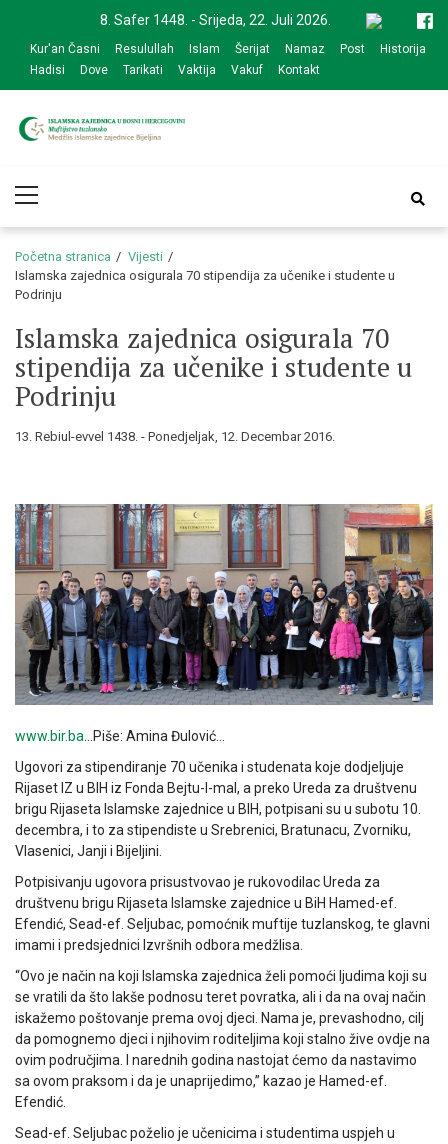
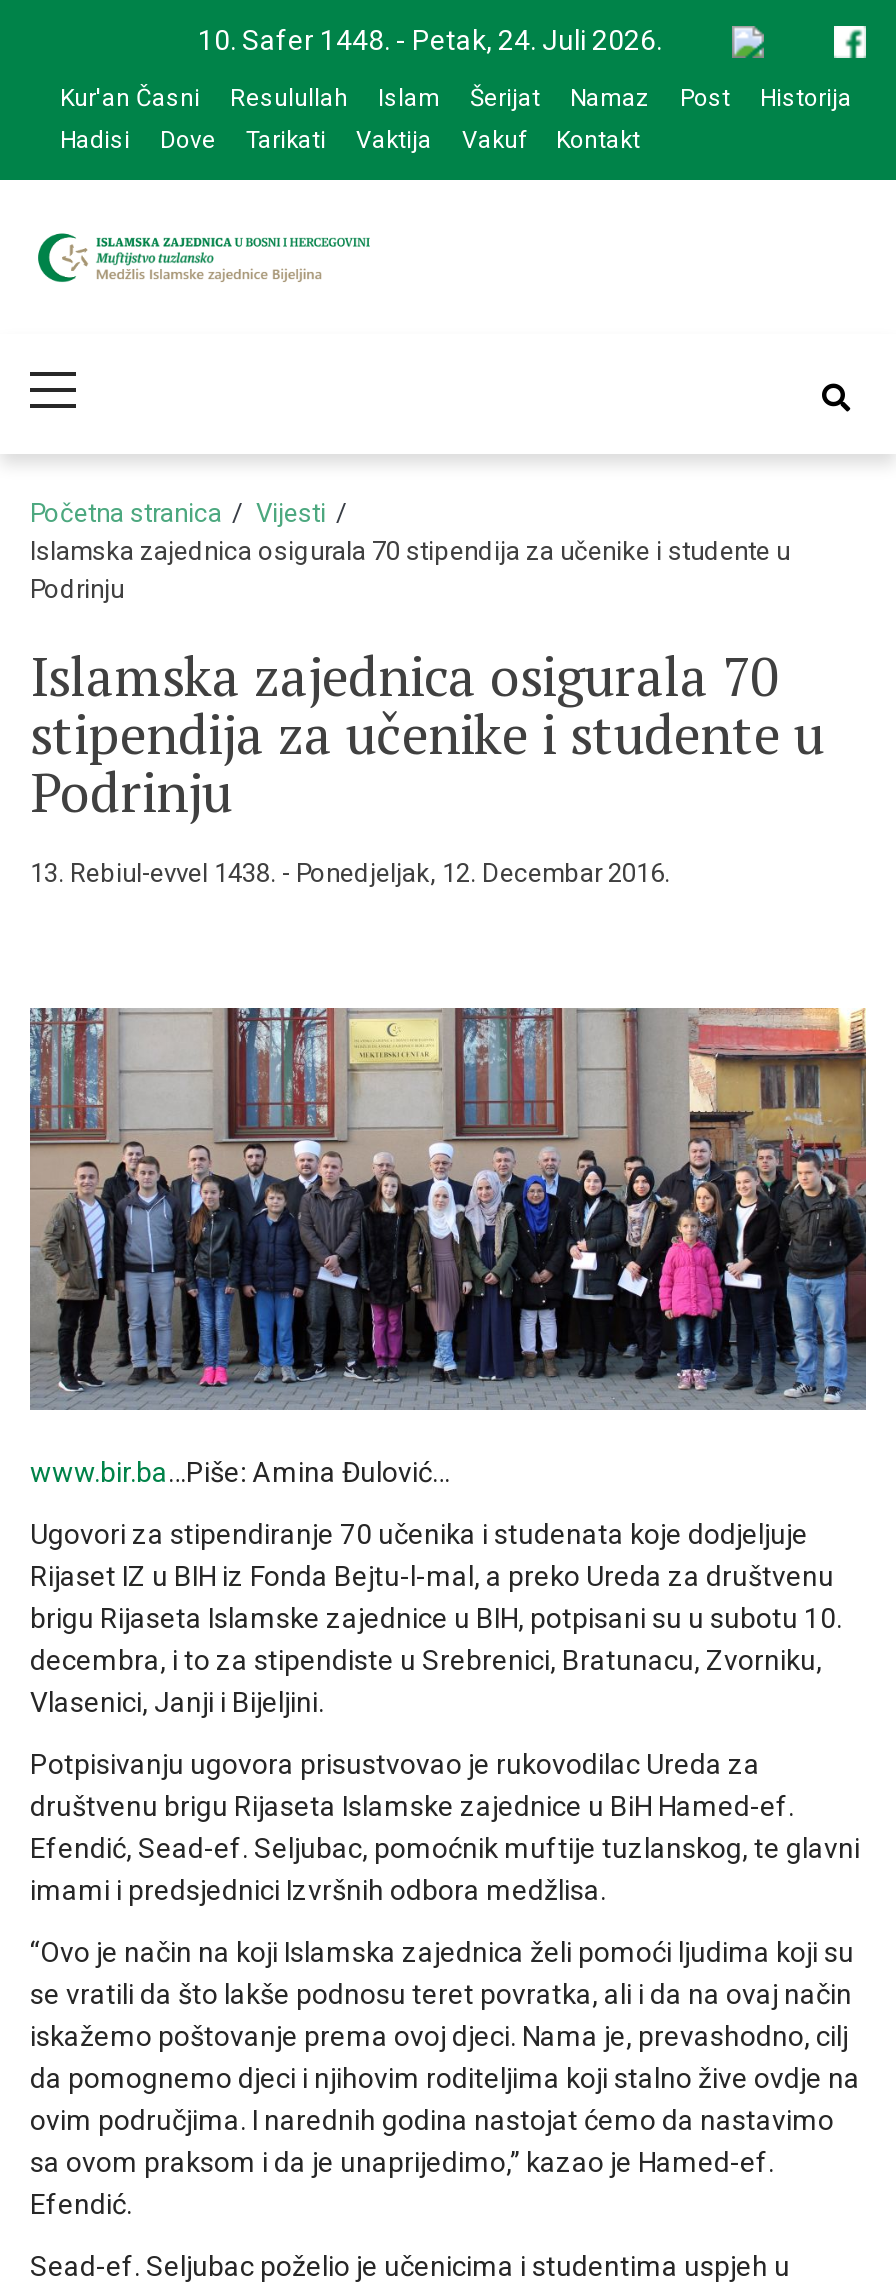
[100,12,331,28] 8. Safer 1448. - Srijeda, 22. Juli 2026. -> [198,24,662,56] 10. Safer 1448. - Petak, 24. Juli 2026.

